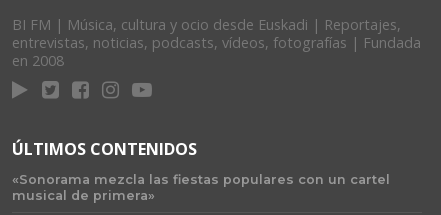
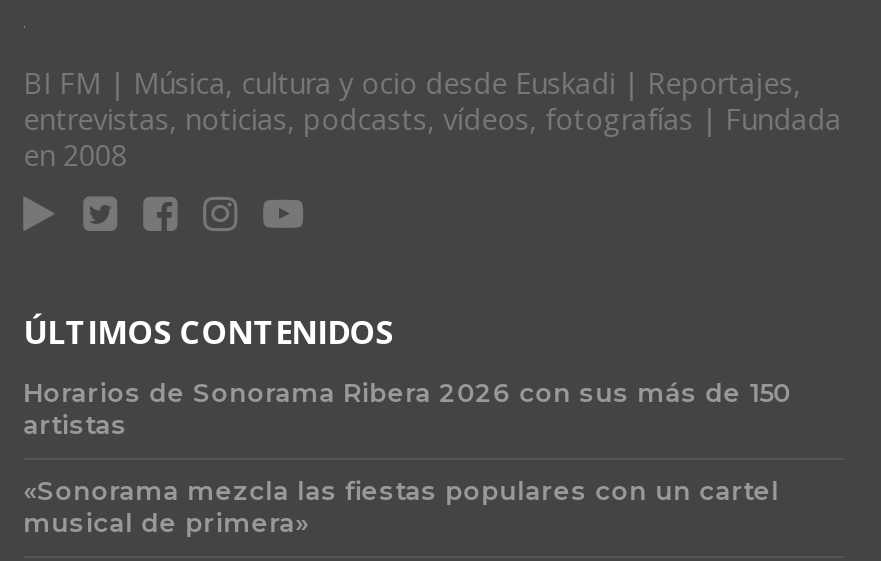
none -> [23,379,791,441] Horarios de Sonorama Ribera 2026 con sus más de 150 | artistas

